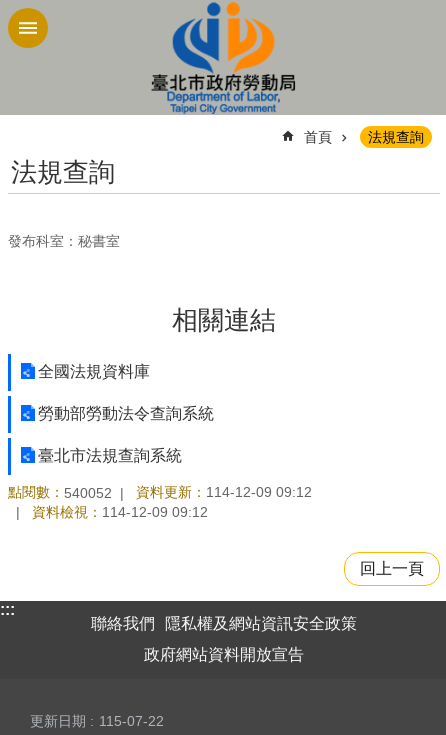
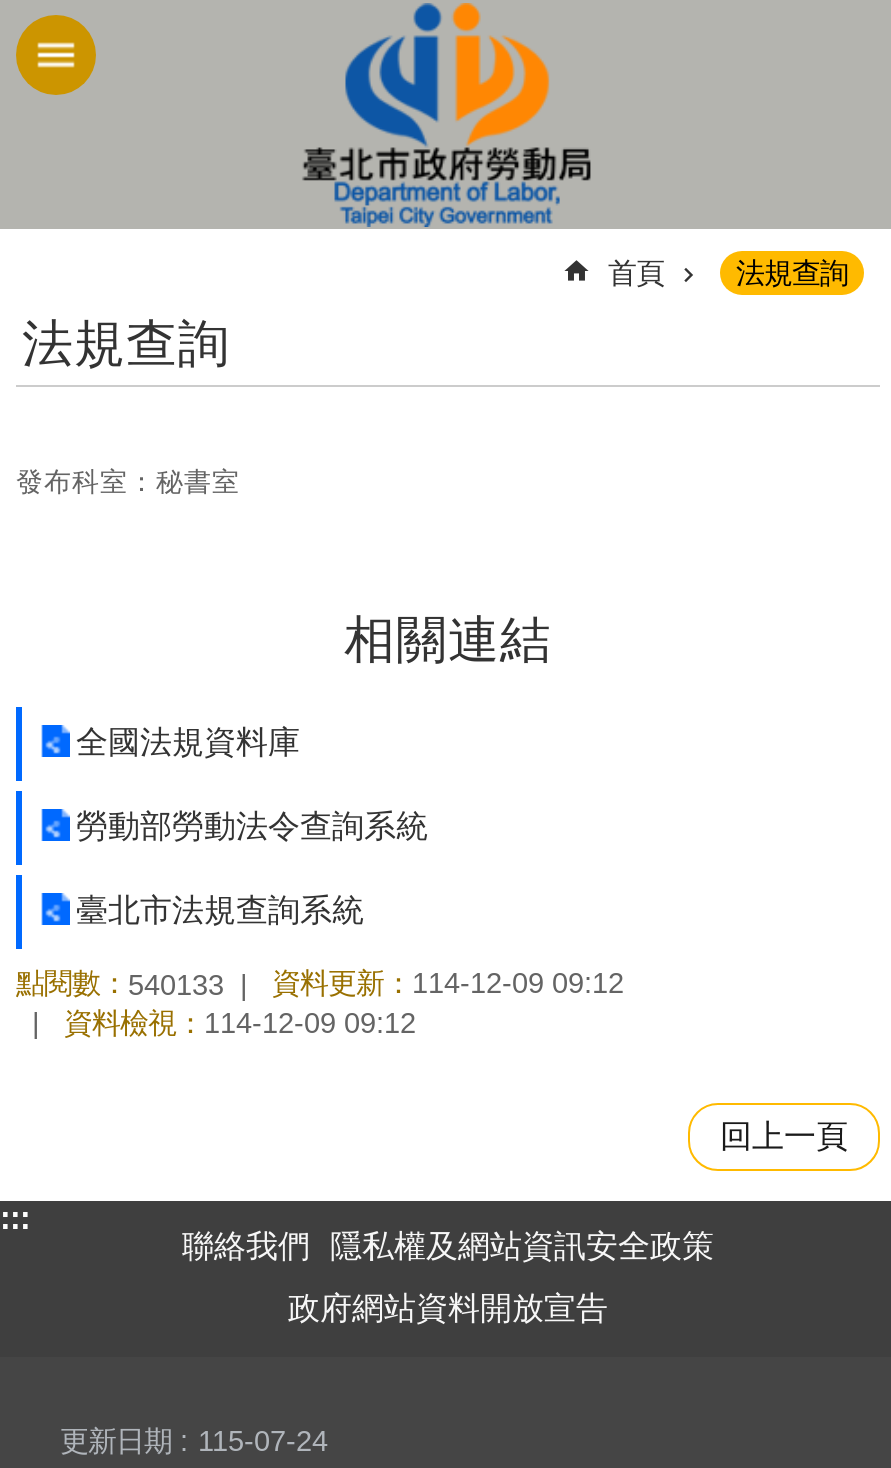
[8,484,312,501] 點閱數：540052 資料更新：114-12-09 09:12 -> [16,967,624,1002] 點閱數：540133 資料更新：114-12-09 09:12
[30,713,164,729] 更新日期 115-07-22 -> [60,1425,328,1457] 更新日期 115-07-24

